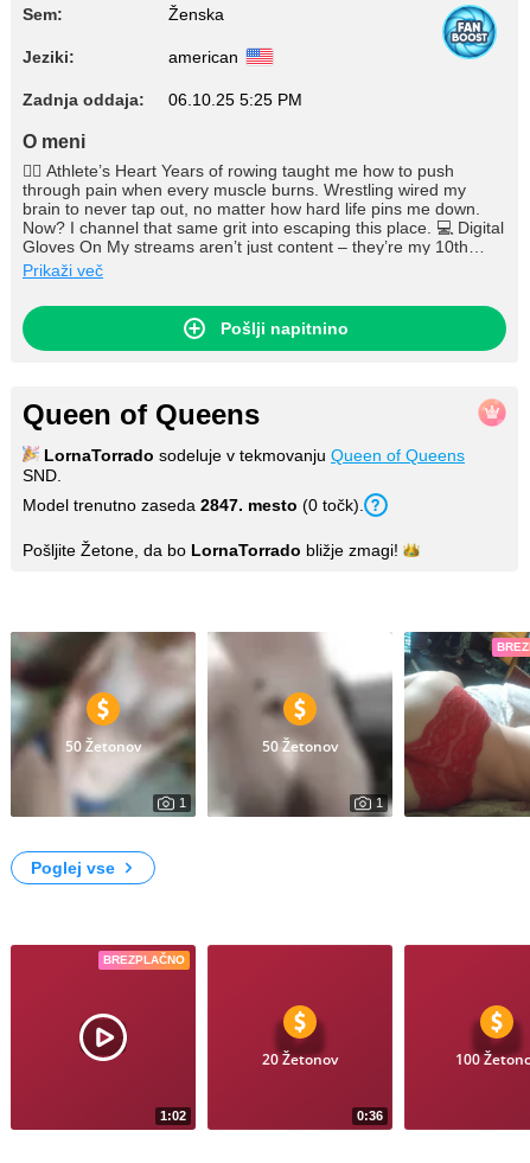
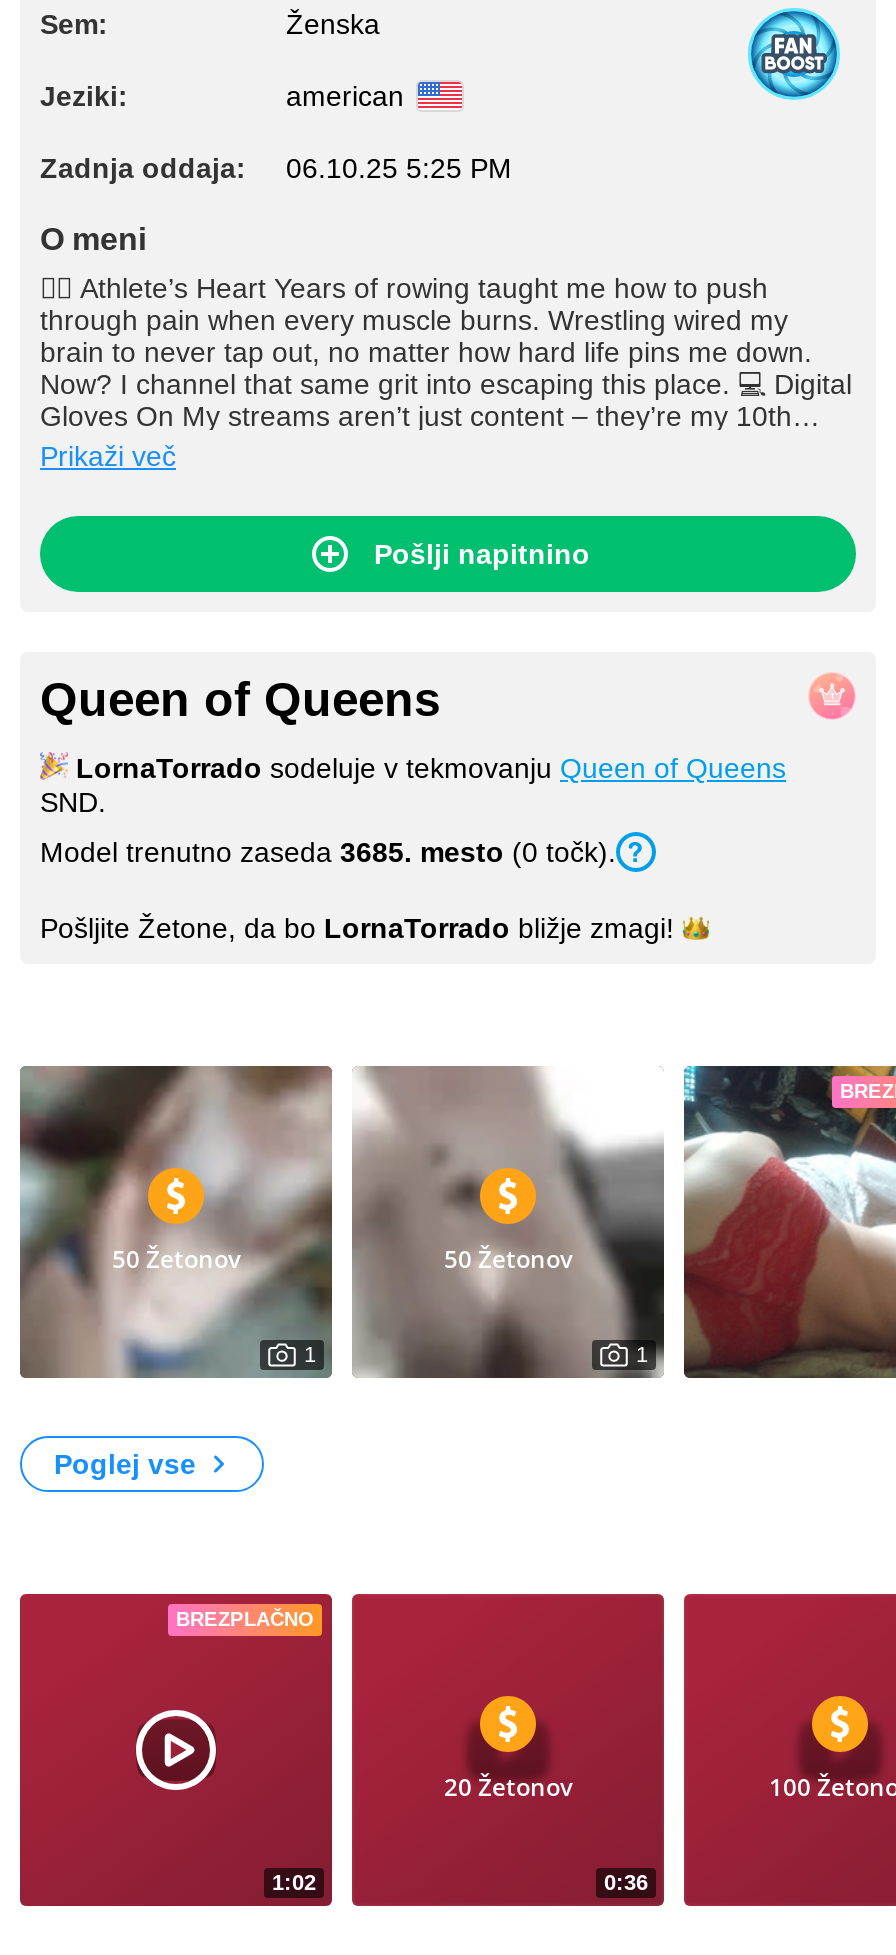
[23,496,364,515] Model trenutno zaseda 2847. mesto (0 točk). -> [40,836,616,868] Model trenutno zaseda 3685. mesto (0 točk).

